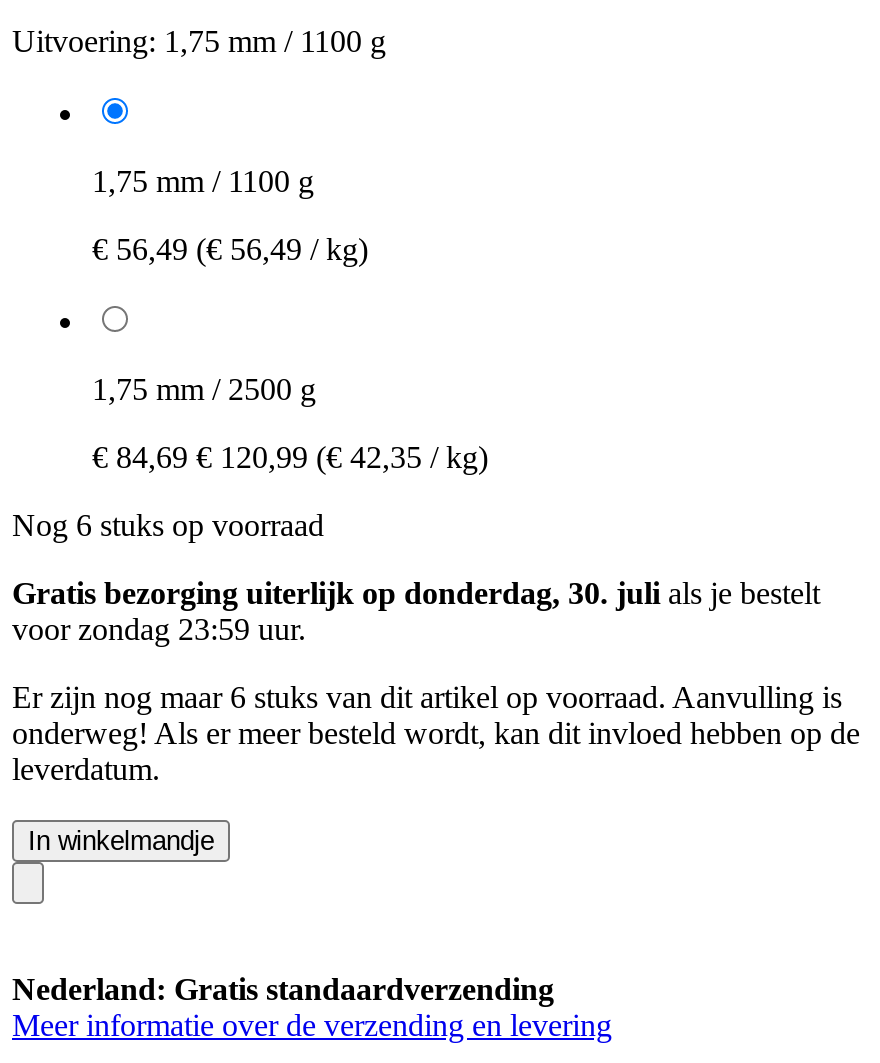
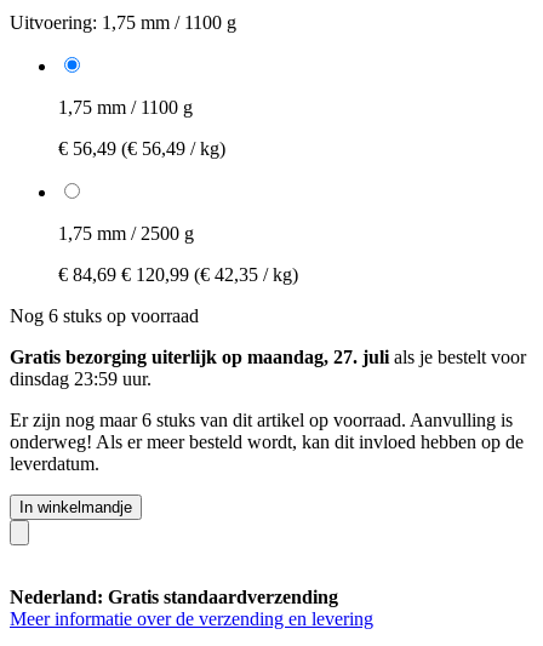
[12,576,820,646] Gratis bezorging uiterlijk op donderdag, 30. juli als je bestelt | voor zondag 23:59 uur. -> [10,346,526,389] Gratis bezorging uiterlijk op maandag, 27. juli als je bestelt voor | dinsdag 23:59 uur.

